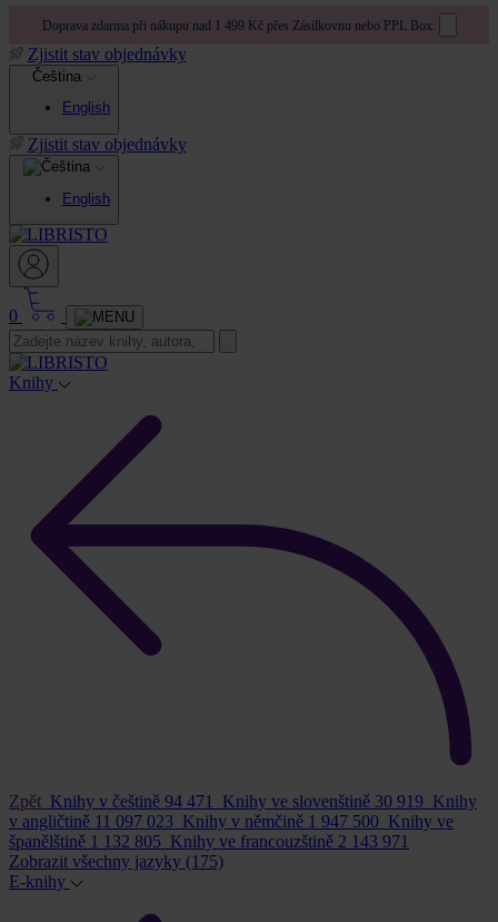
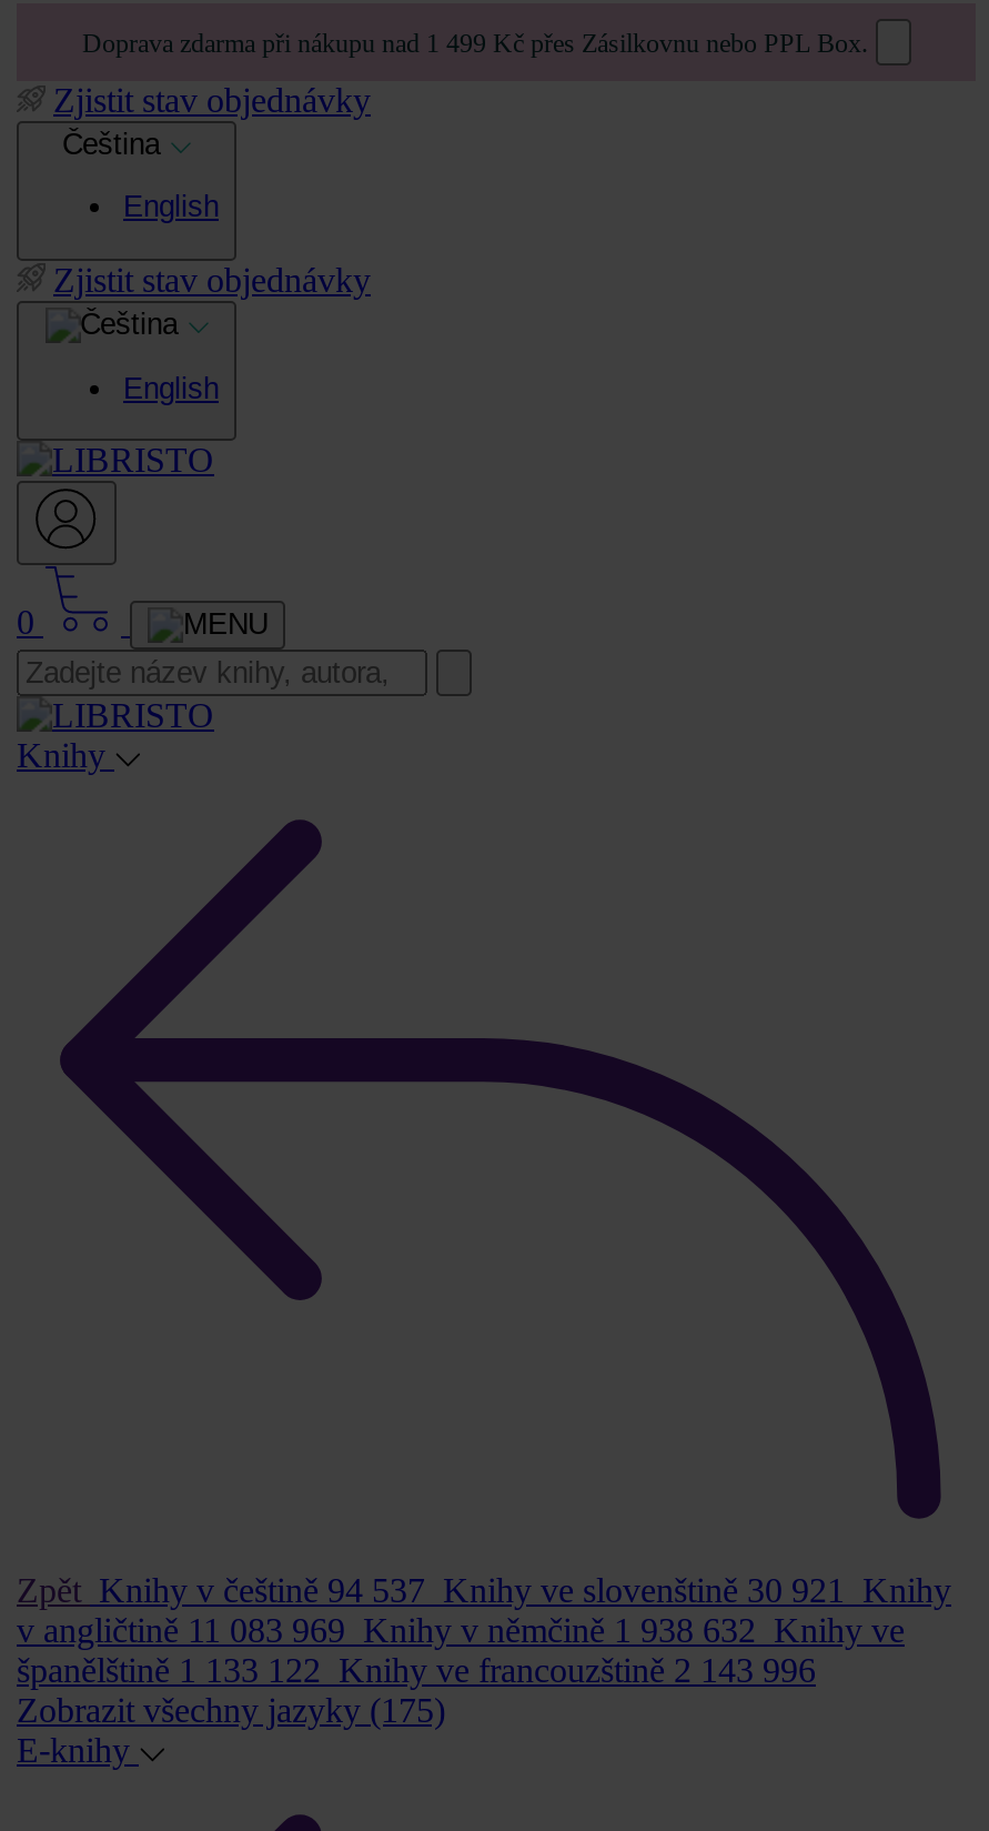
[9,791,477,810] Zpět Knihy v češtině 94 471 Knihy ve slovenštině 30 919 Knihy -> [17,1571,951,1608] Zpět Knihy v češtině 94 537 Knihy ve slovenštině 30 921 Knihy
[9,812,454,830] v angličtině 11 097 023 Knihy v němčině 1 947 500 Knihy ve -> [17,1611,905,1648] v angličtině 11 083 969 Knihy v němčině 1 938 632 Knihy ve
[9,832,409,851] španělštině 1 132 805 Knihy ve francouzštině 2 143 971 -> [17,1651,816,1688] španělštině 1 133 122 Knihy ve francouzštině 2 143 996

